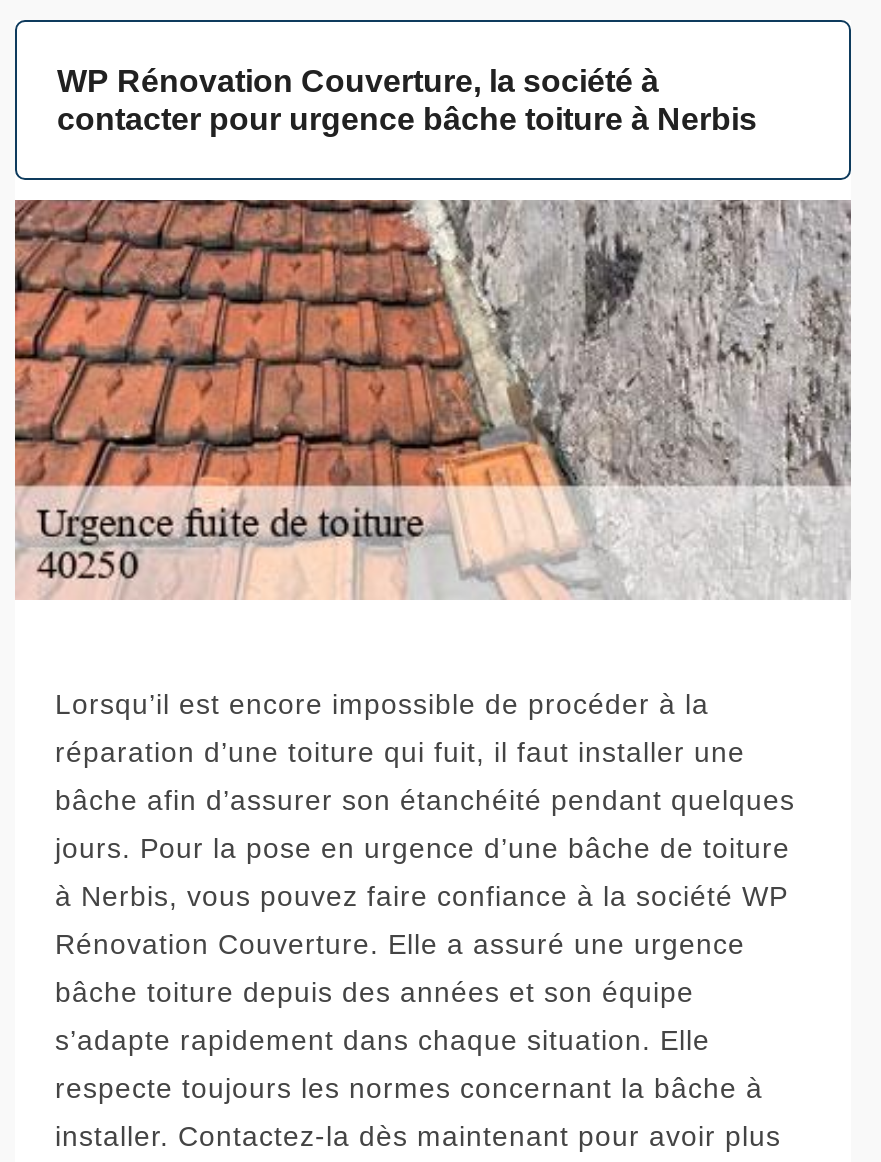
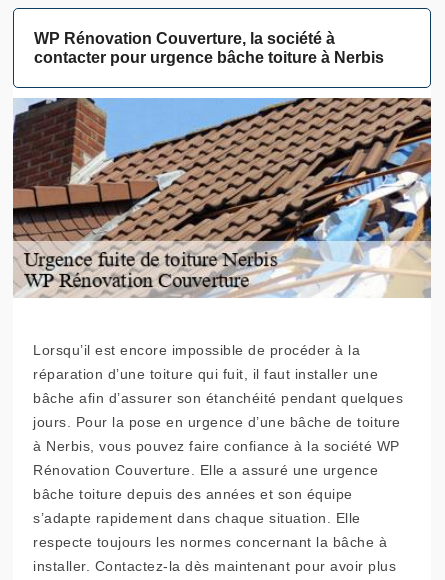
[13,198,853,600] [image] -> [12,97,431,298] [image]

